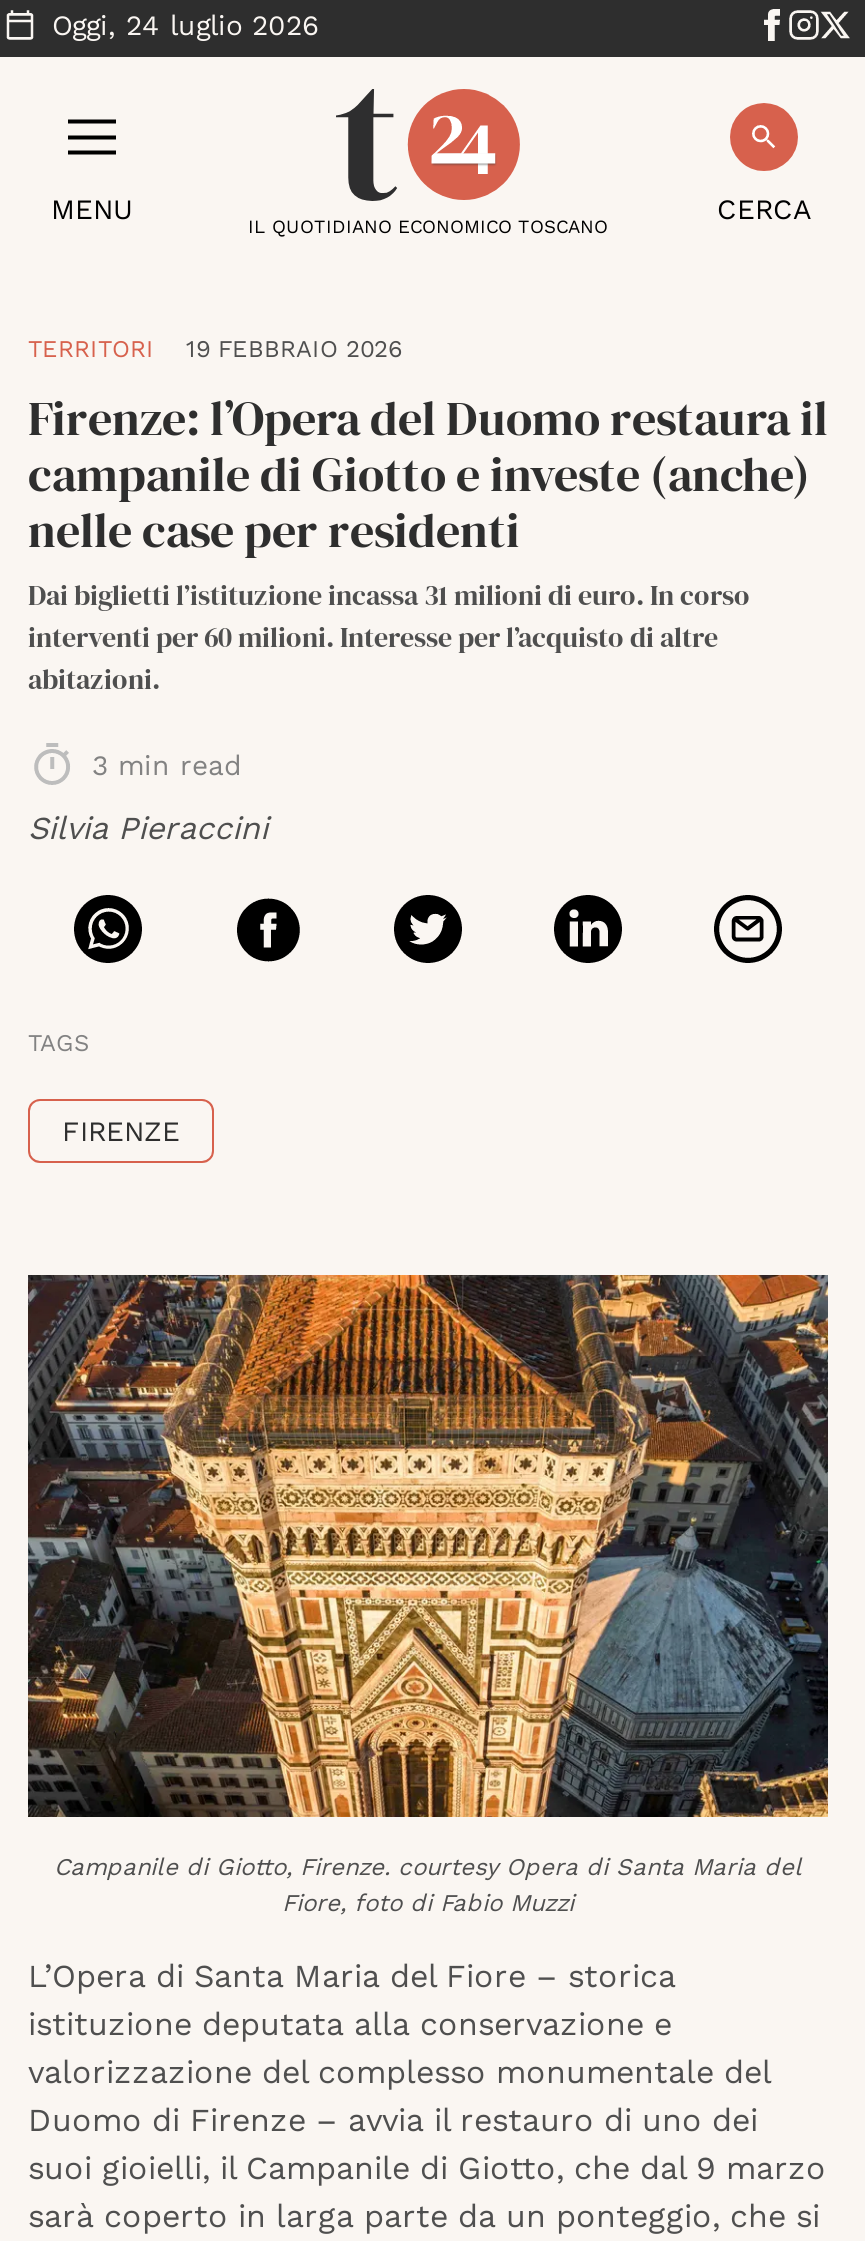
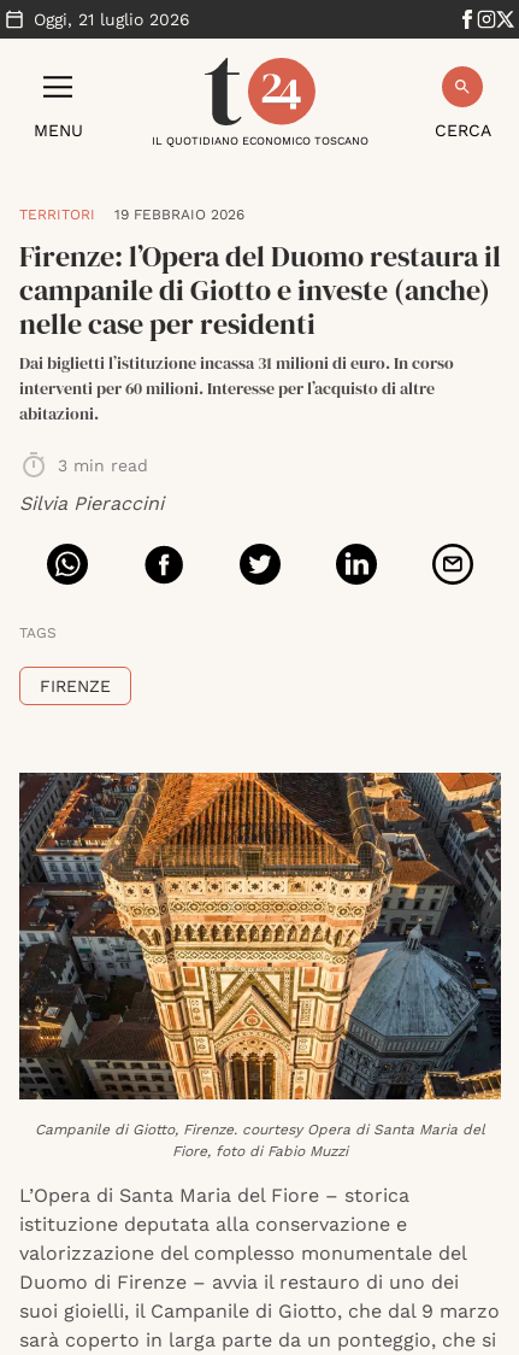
[52,9,320,41] Oggi, 24 luglio 2026 -> [34,10,190,29] Oggi, 21 luglio 2026

